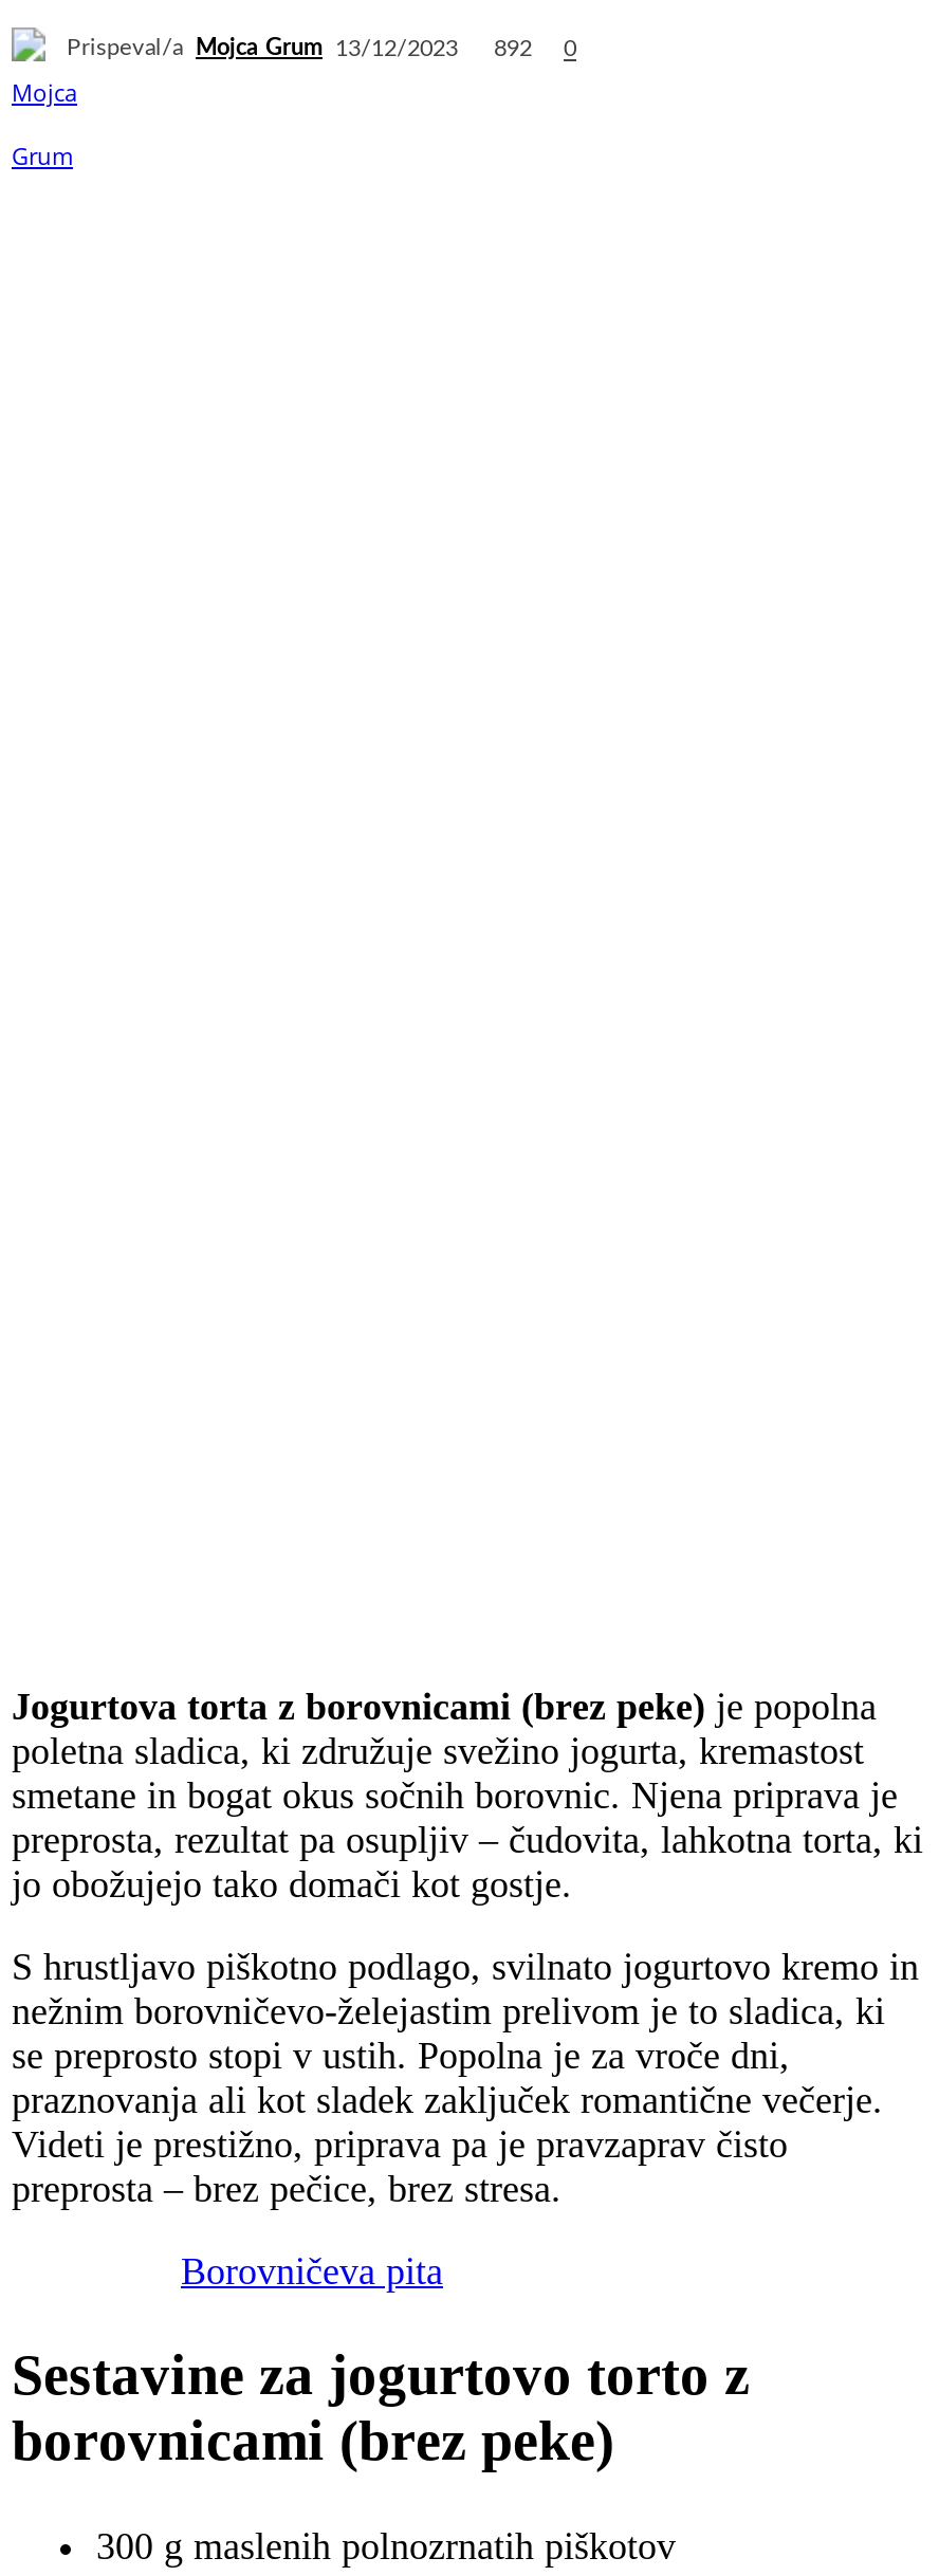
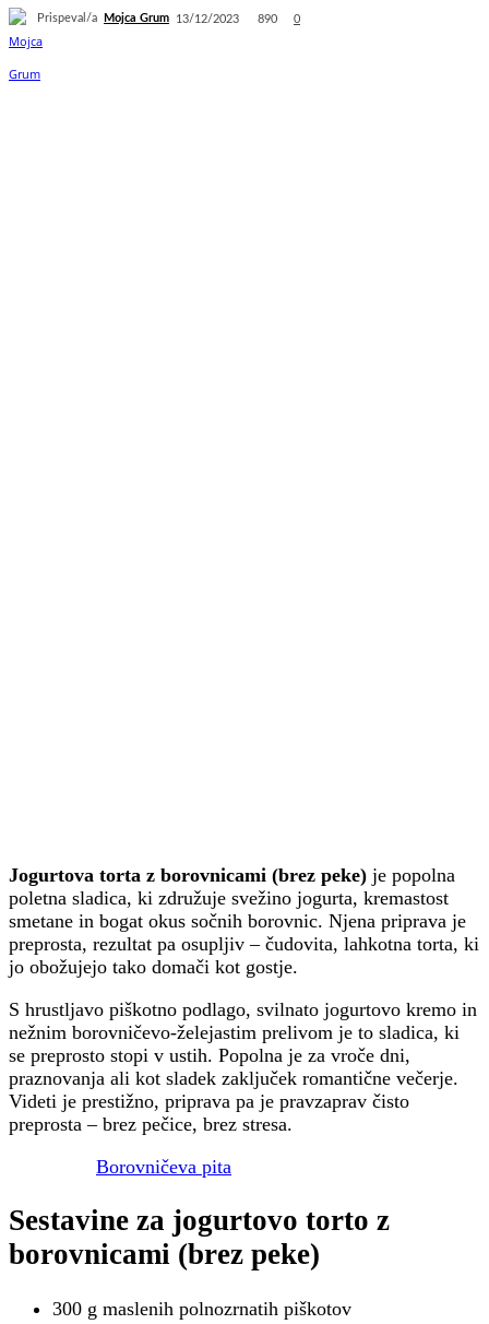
[67,37,576,61] Prispeval/a Mojca Grum 13/12/2023 892 0 -> [37,13,300,25] Prispeval/a Mojca Grum 13/12/2023 890 0

